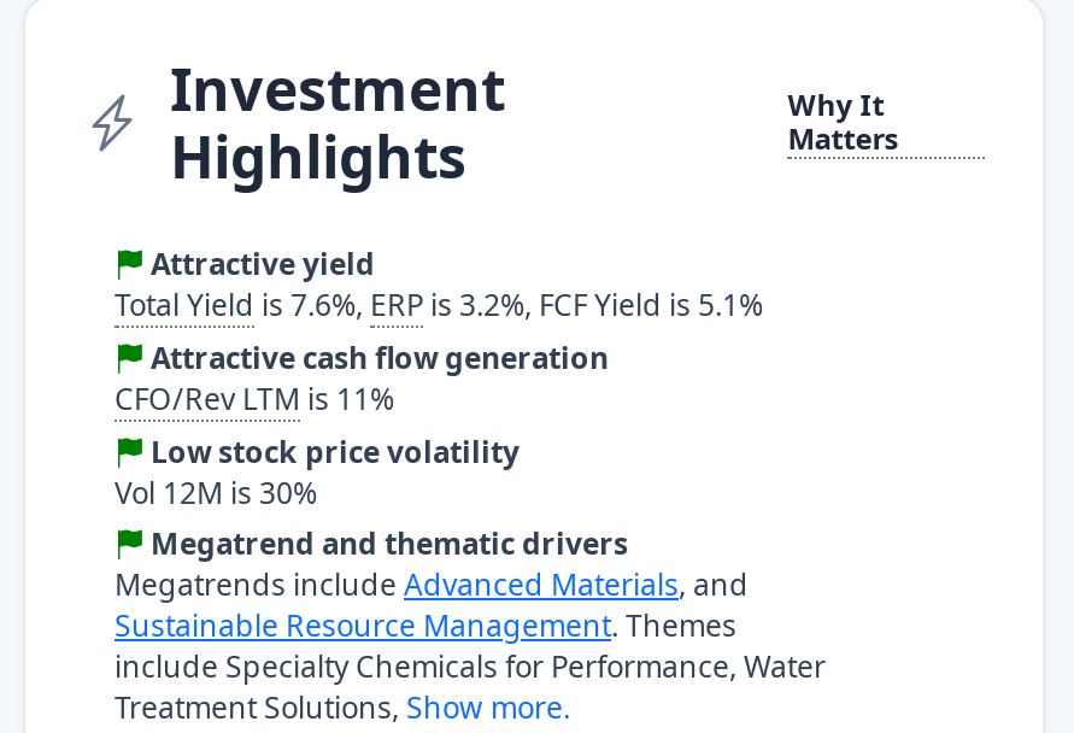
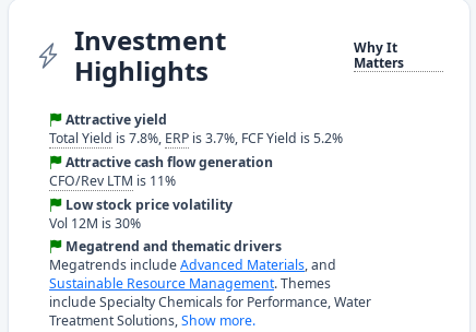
[115,285,763,326] Total Yield is 7.6%, ERP is 3.2%, FCF Yield is 5.1% -> [49,129,343,147] Total Yield is 7.8%, ERP is 3.7%, FCF Yield is 5.2%

